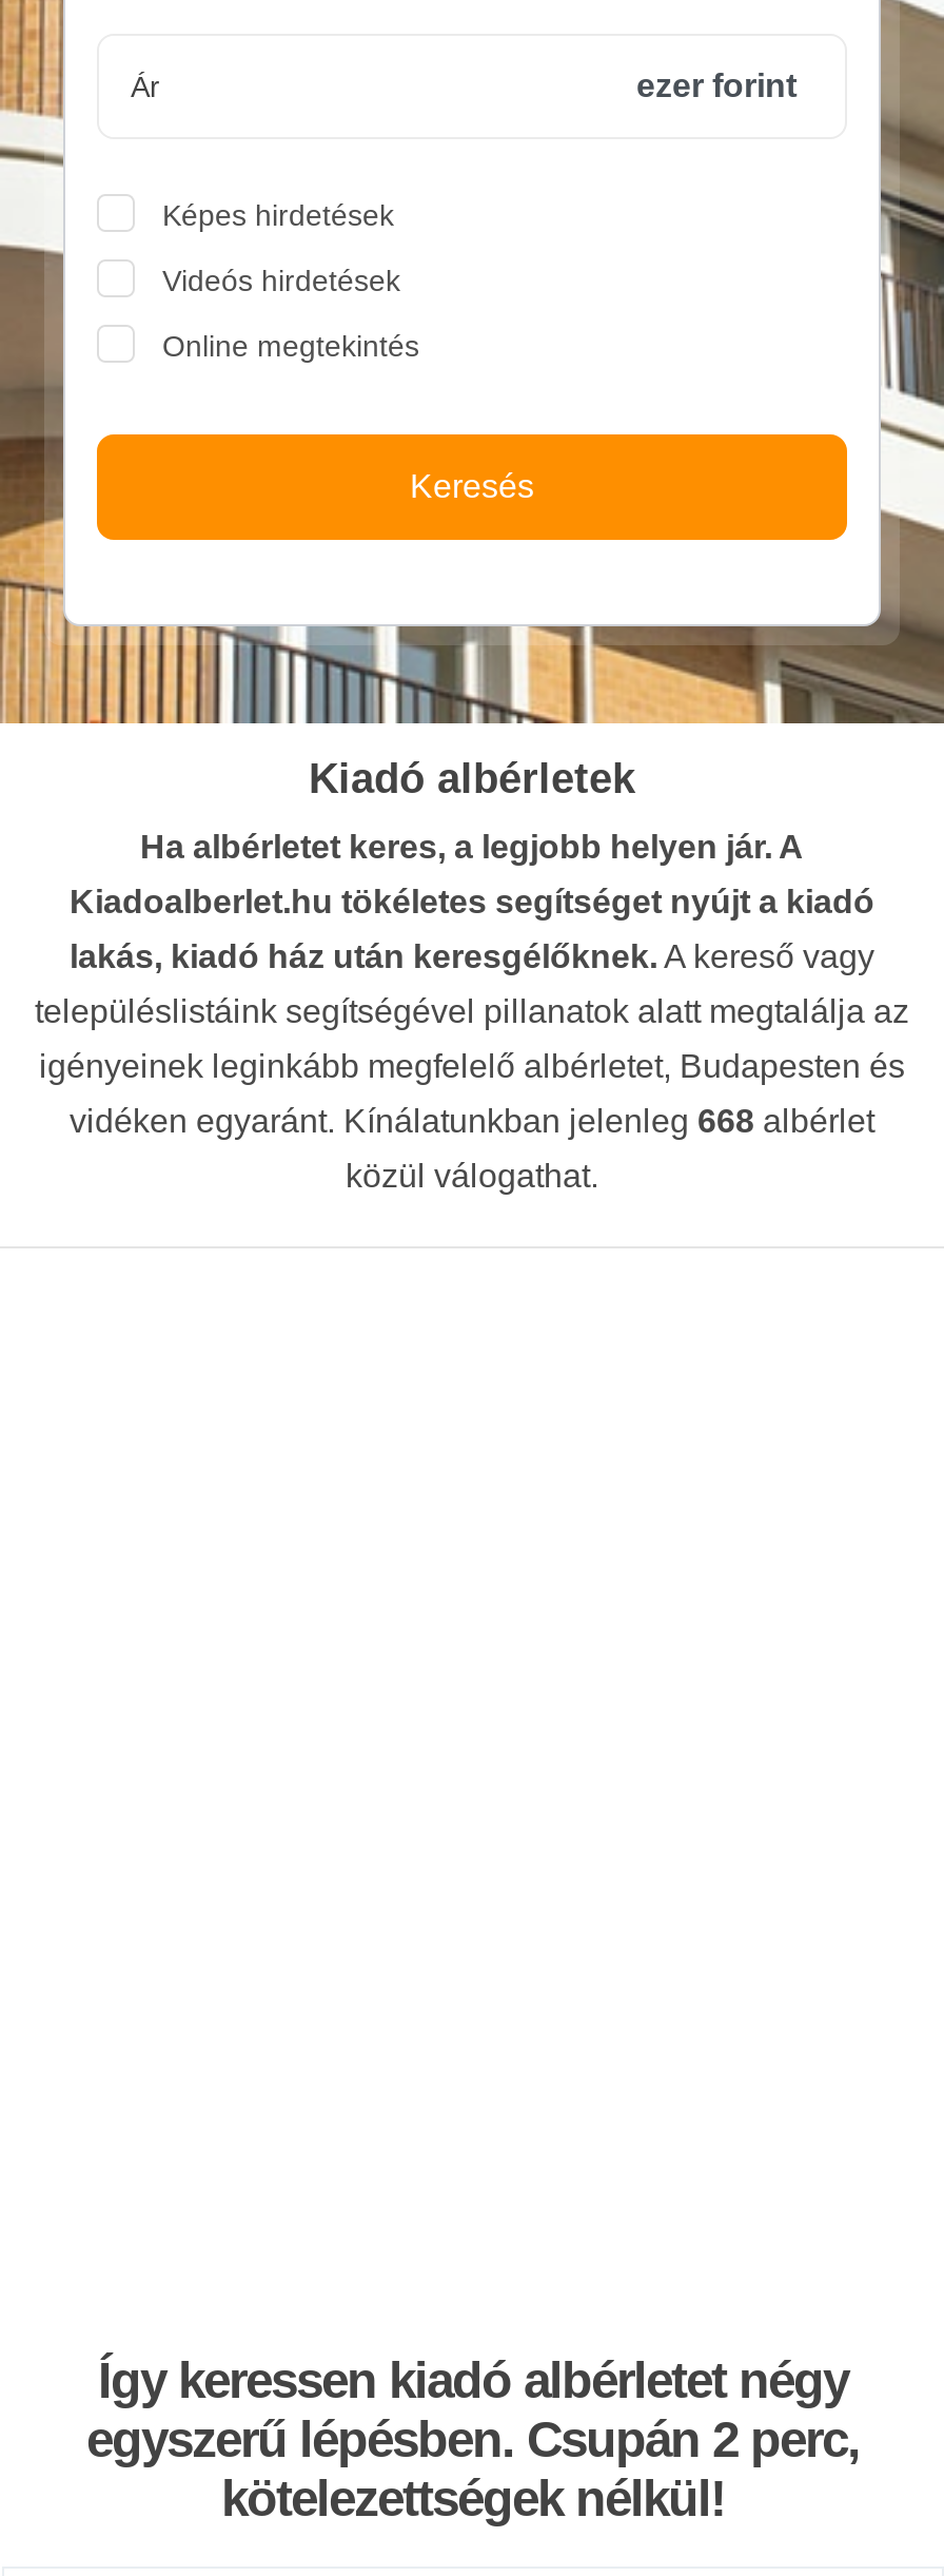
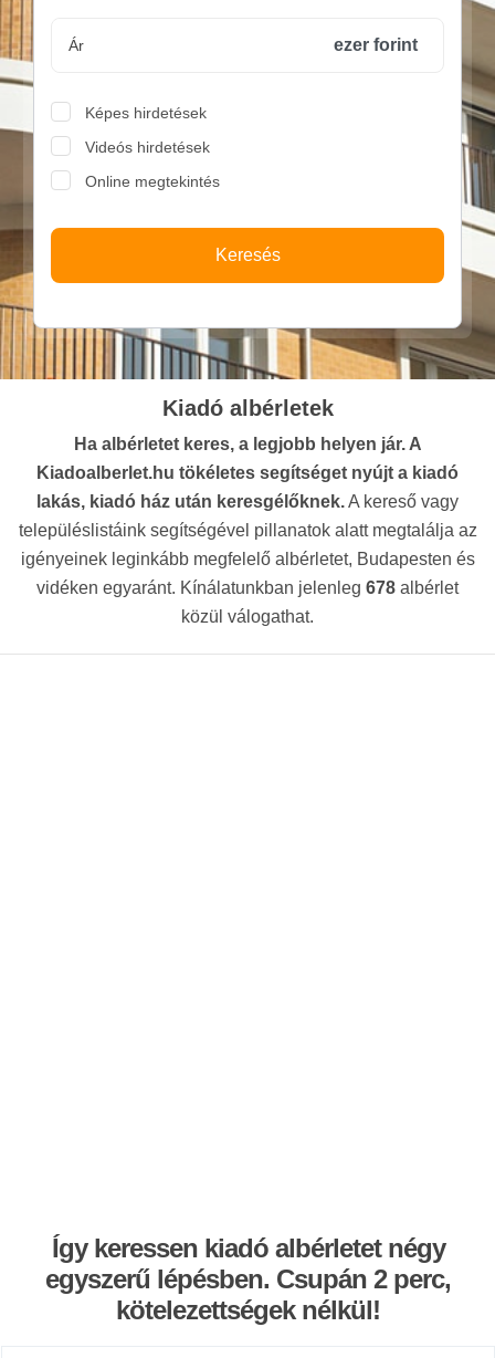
[70,1103,874,1139] vidéken egyaránt. Kínálatunkban jelenleg 668 albérlet -> [36,578,459,597] vidéken egyaránt. Kínálatunkban jelenleg 678 albérlet

